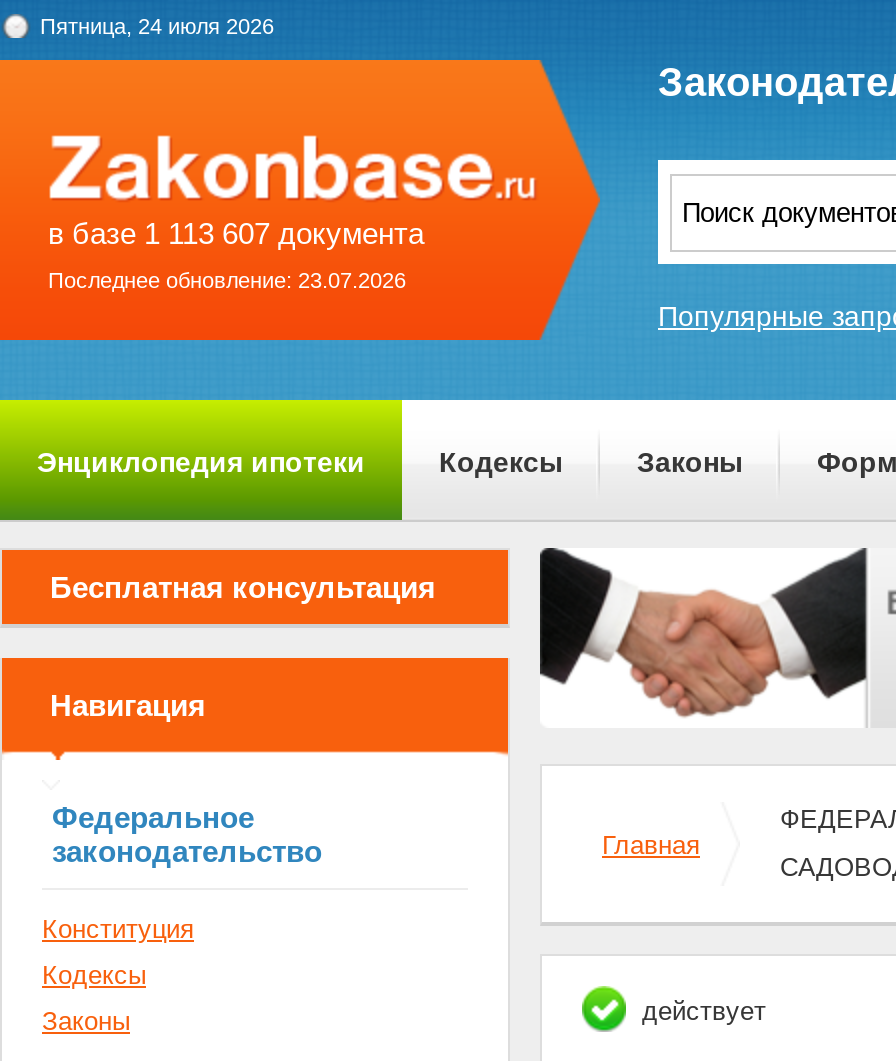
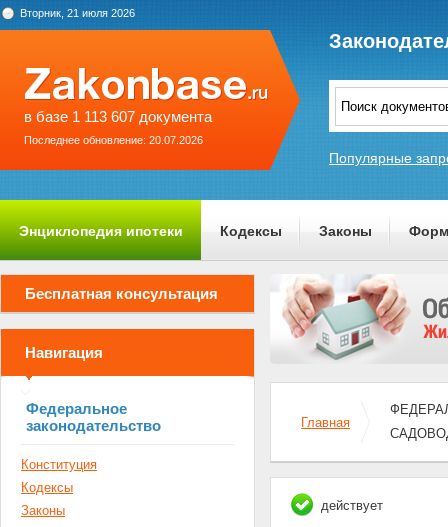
[40,14,274,38] Пятница, 24 июля 2026 -> [20,7,135,19] Вторник, 21 июля 2026
[48,268,406,292] Последнее обновление: 23.07.2026 -> [24,134,203,146] Последнее обновление: 20.07.2026
[538,546,890,724] [image] -> [270,274,445,362] [image]

